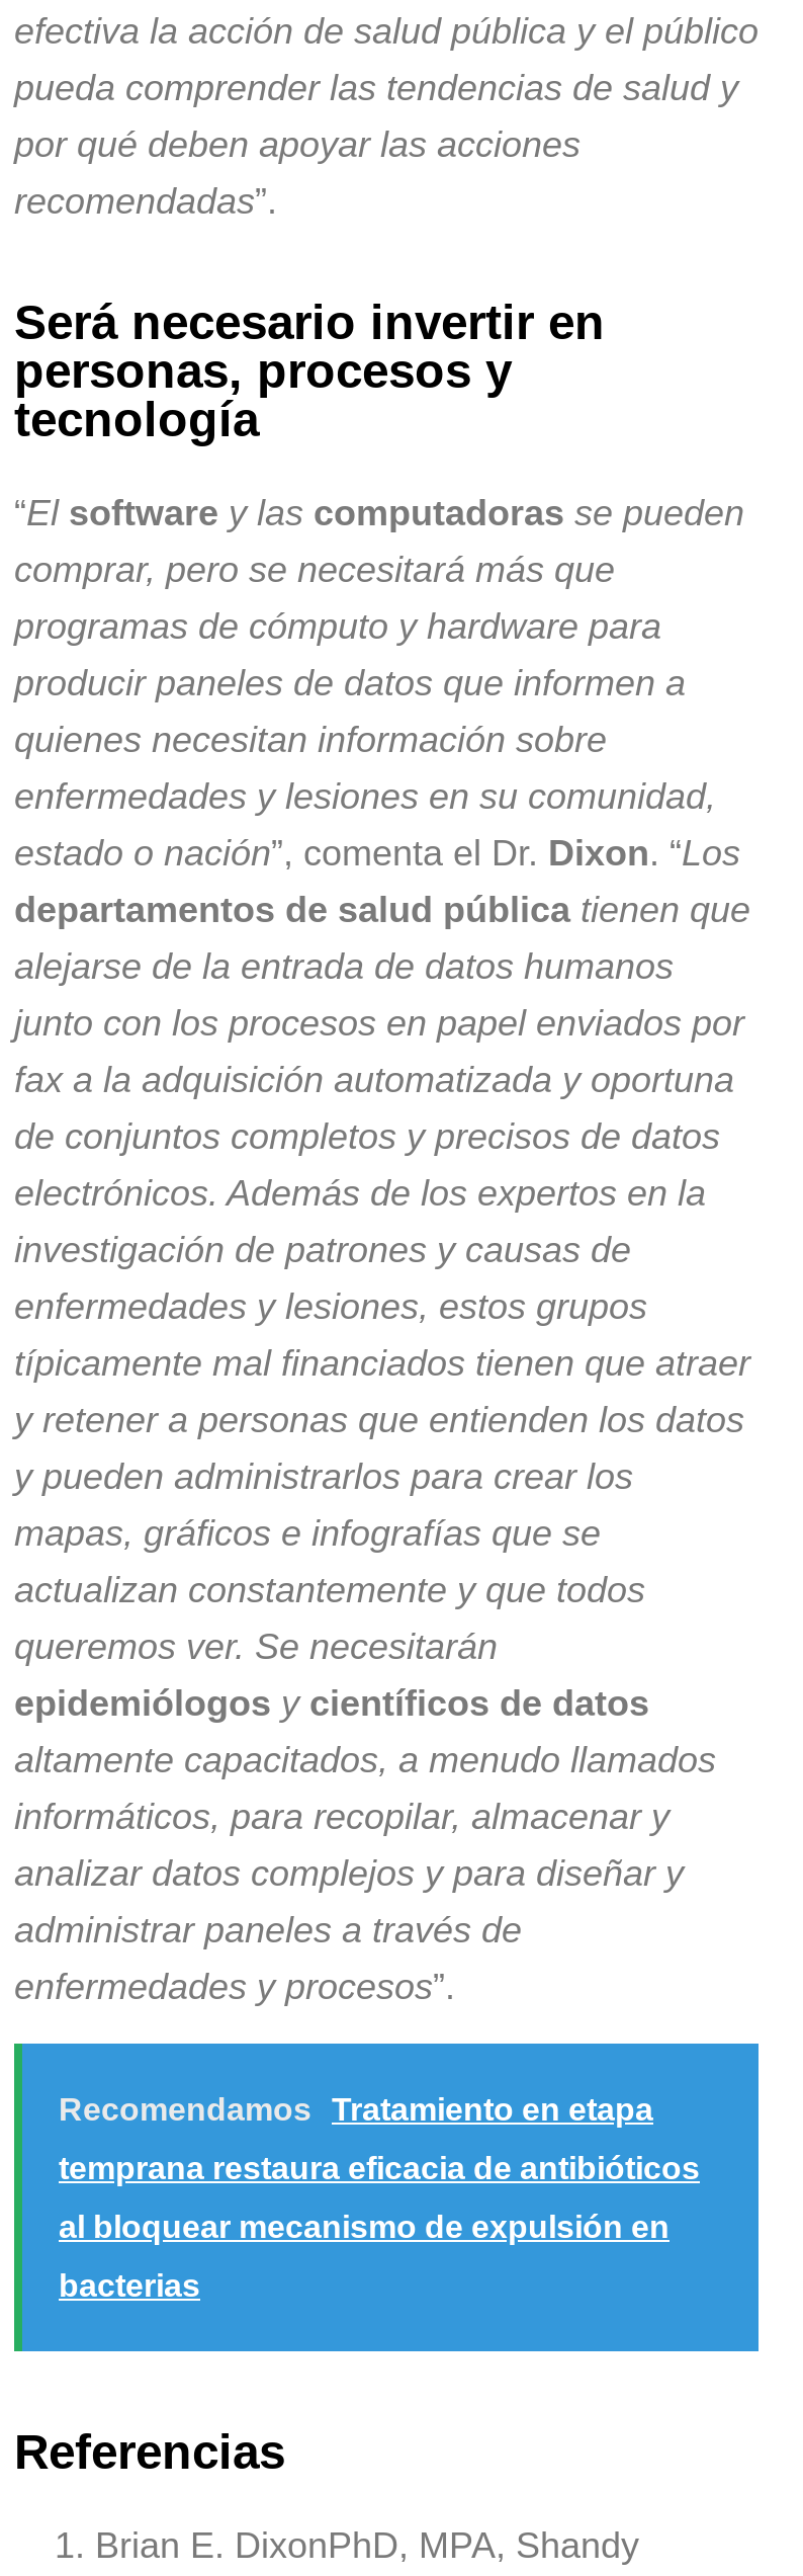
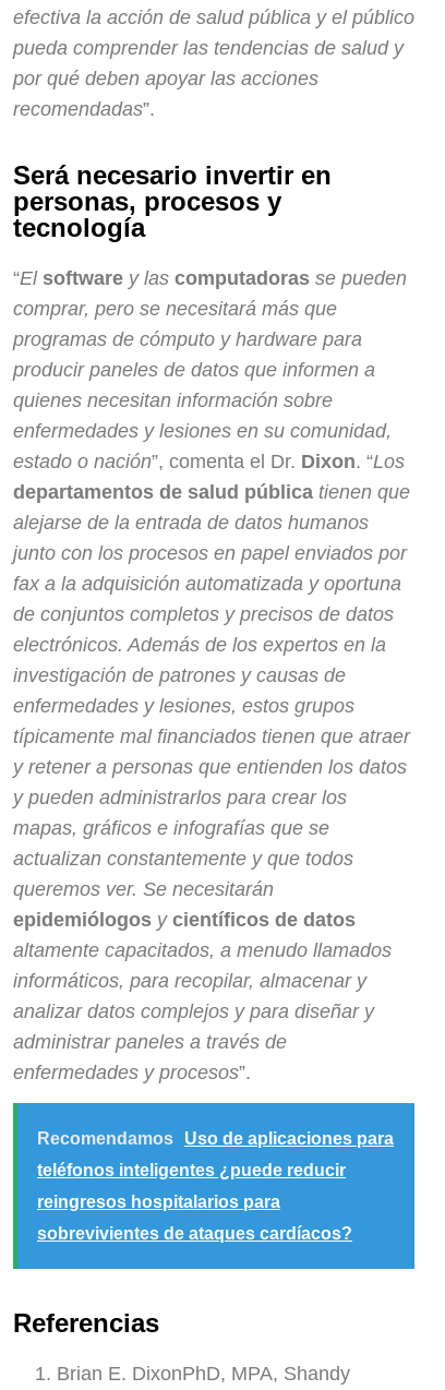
[59,2093,653,2128] Recomendamos Tratamiento en etapa -> [37,1129,394,1148] Recomendamos Uso de aplicaciones para
[59,2152,700,2186] temprana restaura eficacia de antibióticos -> [37,1161,346,1179] teléfonos inteligentes ¿puede reducir
[59,2211,670,2245] al bloquear mecanismo de expulsión en -> [37,1193,280,1211] reingresos hospitalarios para
[59,2269,200,2304] bacterias -> [37,1224,352,1243] sobrevivientes de ataques cardíacos?

